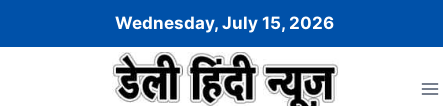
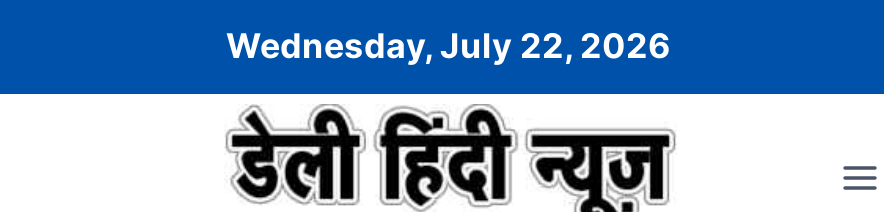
[114,13,333,33] Wednesday, July 15, 2026 -> [226,26,670,66] Wednesday, July 22, 2026

